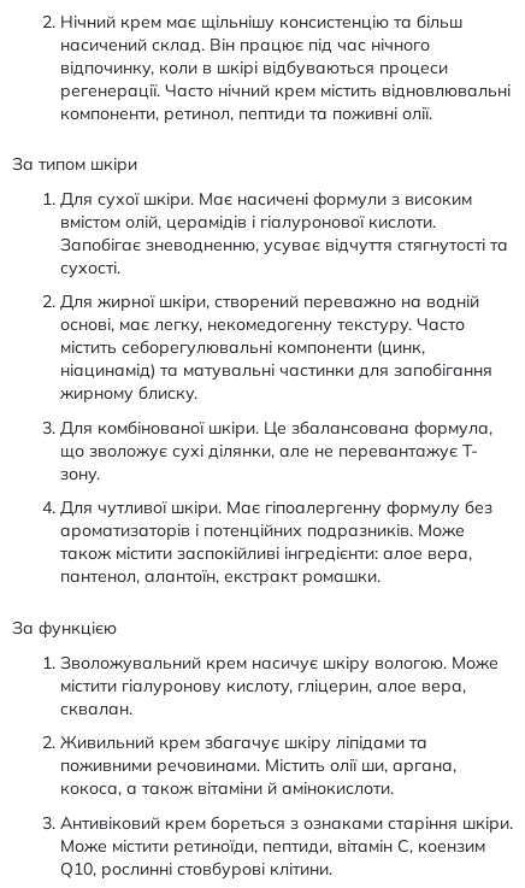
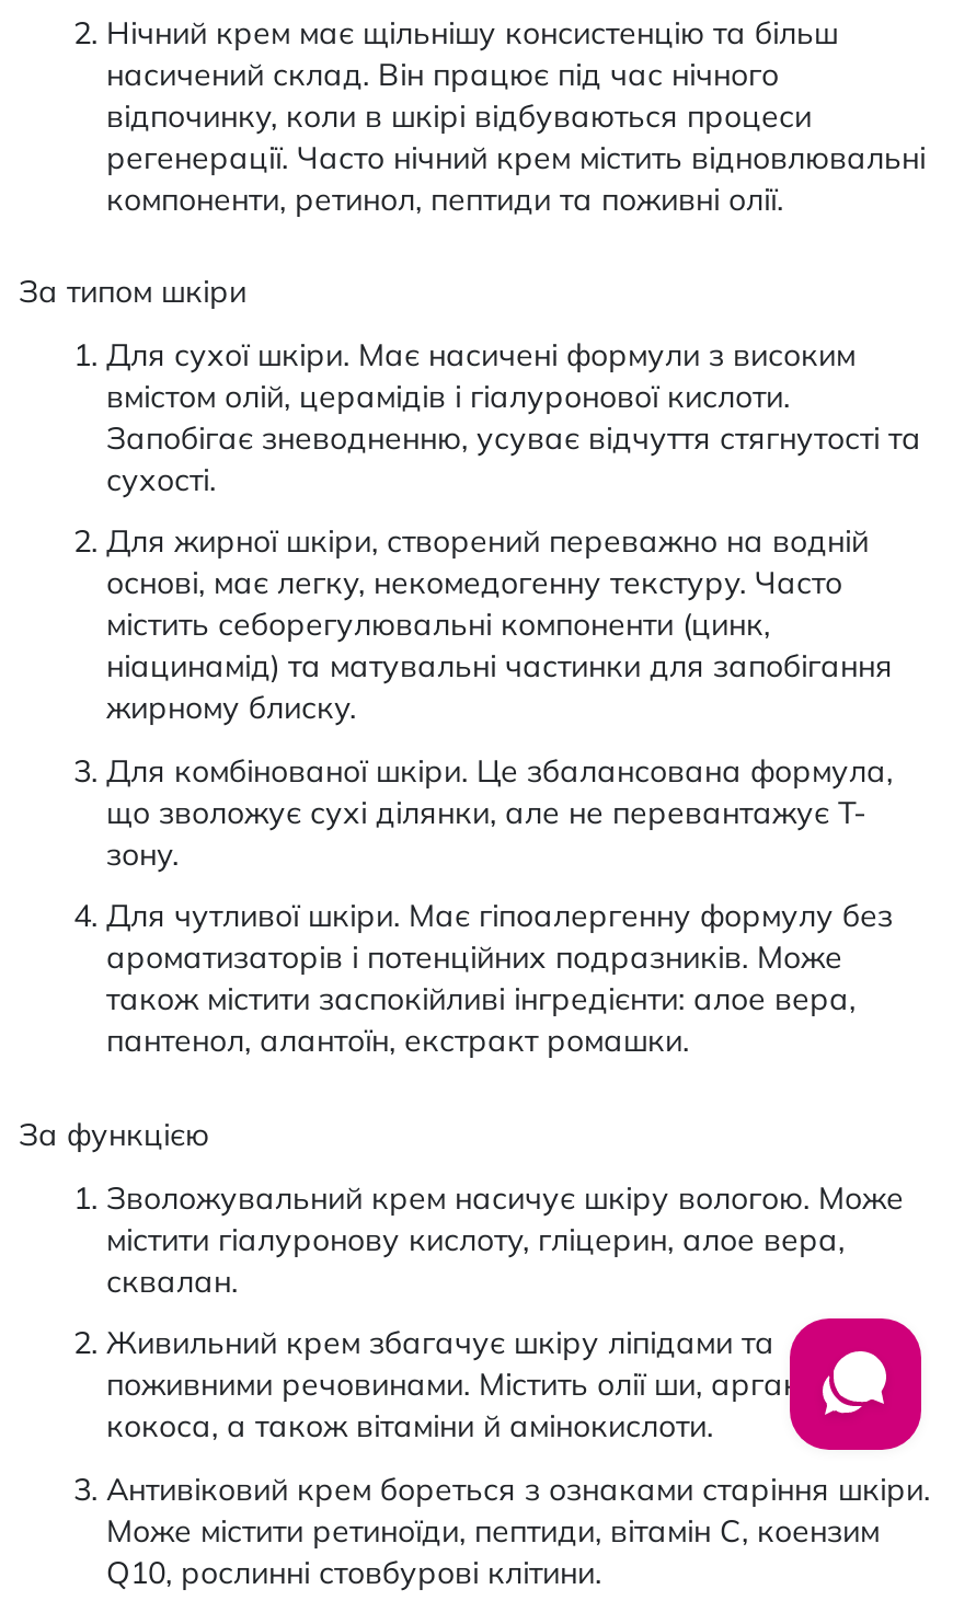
none -> [785,1314,926,1454] [image]

